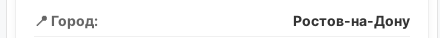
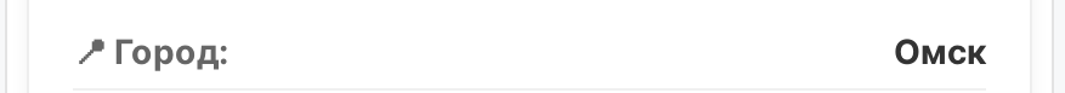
[293,12,410,29] Ростов-на-Дону -> [894,31,986,72] Омск

